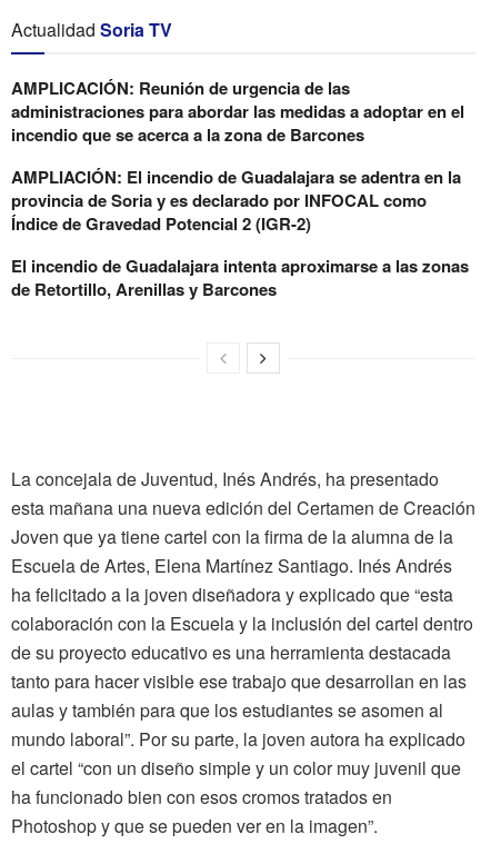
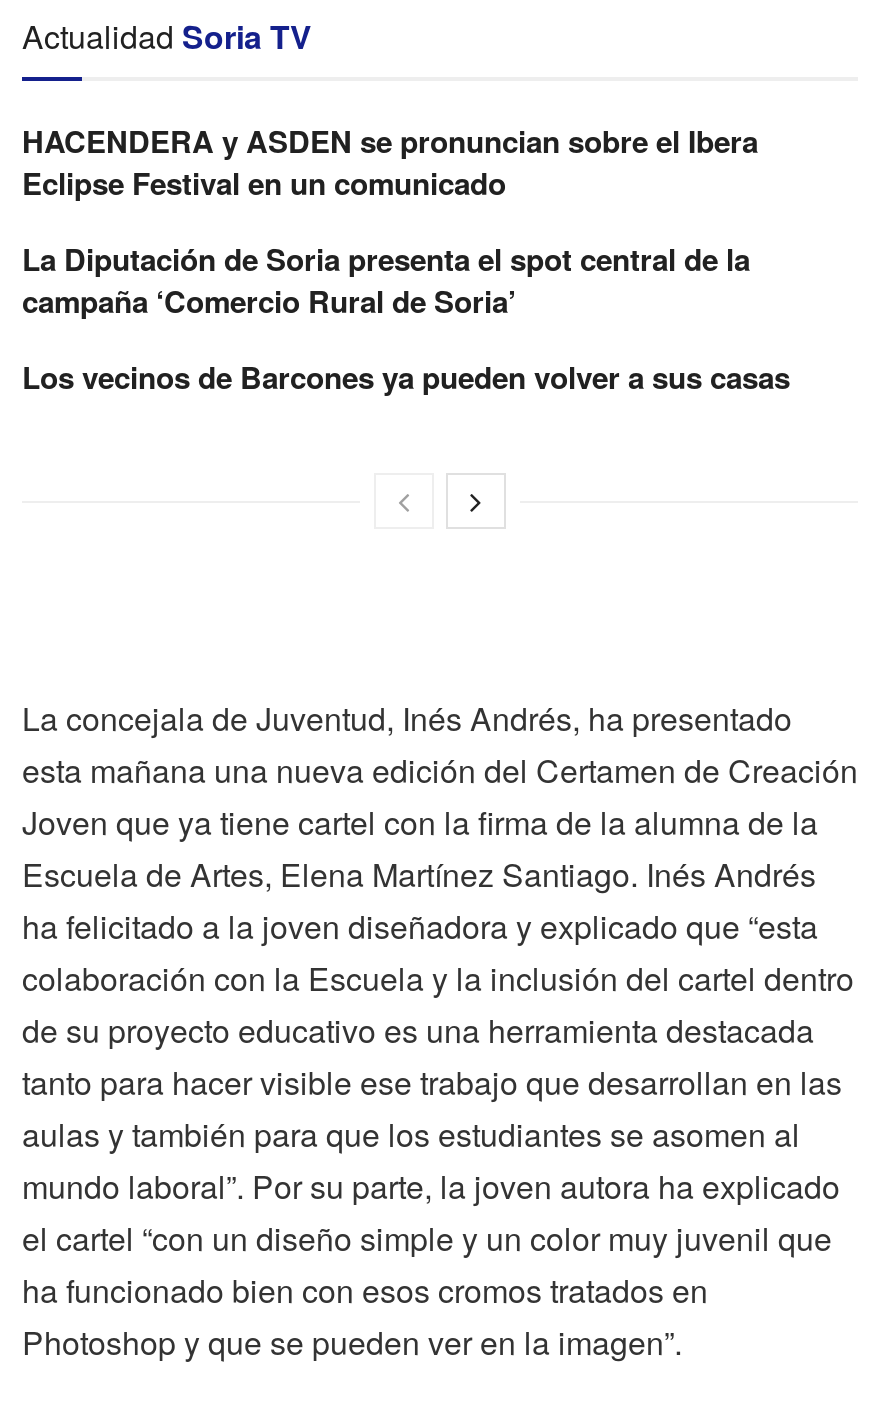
[11,75,464,147] AMPLICACIÓN: Reunión de urgencia de las | administraciones para abordar las medidas a adoptar en el | incendio que se acerca a la zona de Barcones -> [22,119,758,205] HACENDERA y ASDEN se pronuncian sobre el Ibera | Eclipse Festival en un comunicado
[11,164,461,236] AMPLIACIÓN: El incendio de Guadalajara se adentra en la | provincia de Soria y es declarado por INFOCAL como | Índice de Gravedad Potencial 2 (IGR-2) -> [22,237,750,323] La Diputación de Soria presenta el spot central de la | campaña ‘Comercio Rural de Soria’
[11,253,469,301] El incendio de Guadalajara intenta aproximarse a las zonas | de Retortillo, Arenillas y Barcones -> [22,355,790,399] Los vecinos de Barcones ya pueden volver a sus casas

